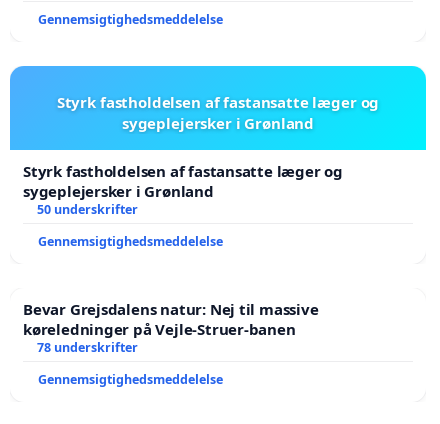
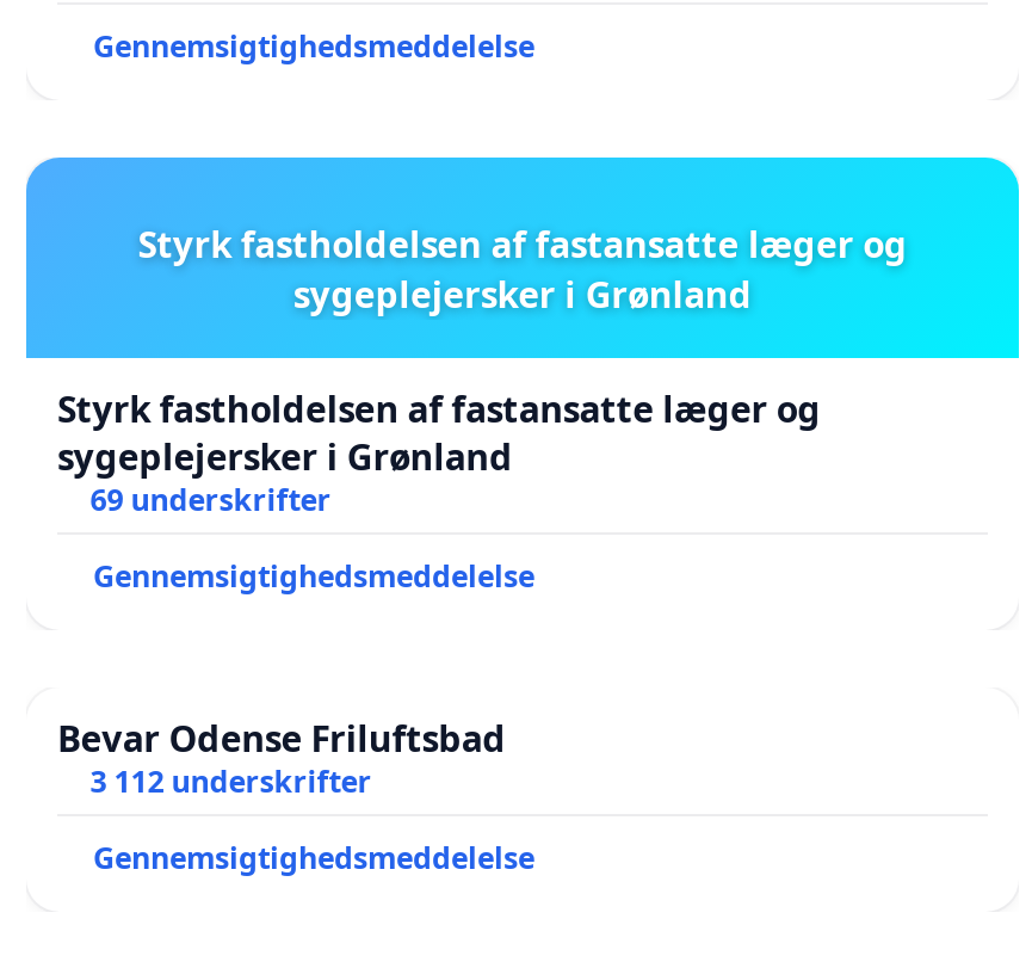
[37,201,138,218] 50 underskrifter -> [90,481,331,521] 69 underskrifter
[23,299,319,356] Bevar Grejsdalens natur: Nej til massive | køreledninger på Vejle-Struer-banen | 78 underskrifter -> [57,715,506,803] Bevar Odense Friluftsbad | 3 112 underskrifter

